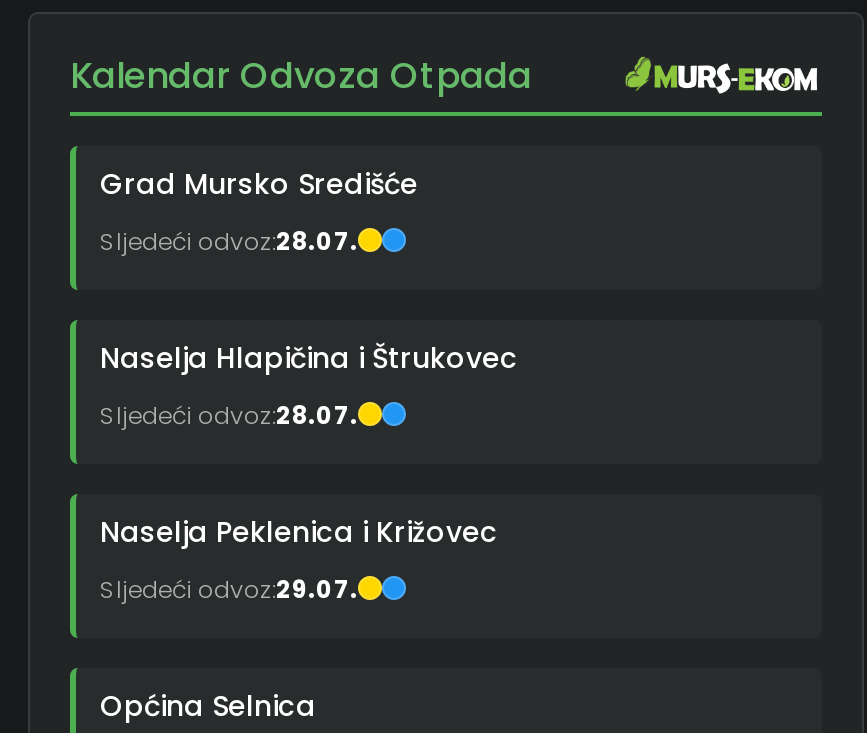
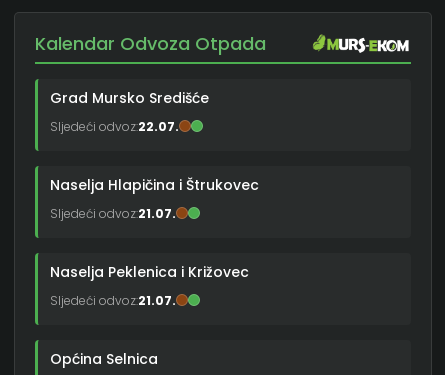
[100,223,358,257] Sljedeći odvoz:28.07. -> [50,118,179,135] Sljedeći odvoz:22.07.
[100,397,358,431] Sljedeći odvoz:28.07. -> [50,205,176,222] Sljedeći odvoz:21.07.
[100,571,358,605] Sljedeći odvoz:29.07. -> [50,292,176,309] Sljedeći odvoz:21.07.

